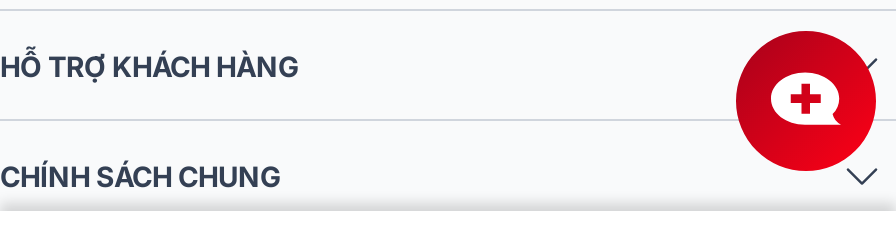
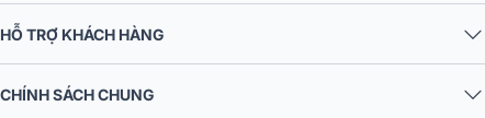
[734,29,878,173] [image] -> none

